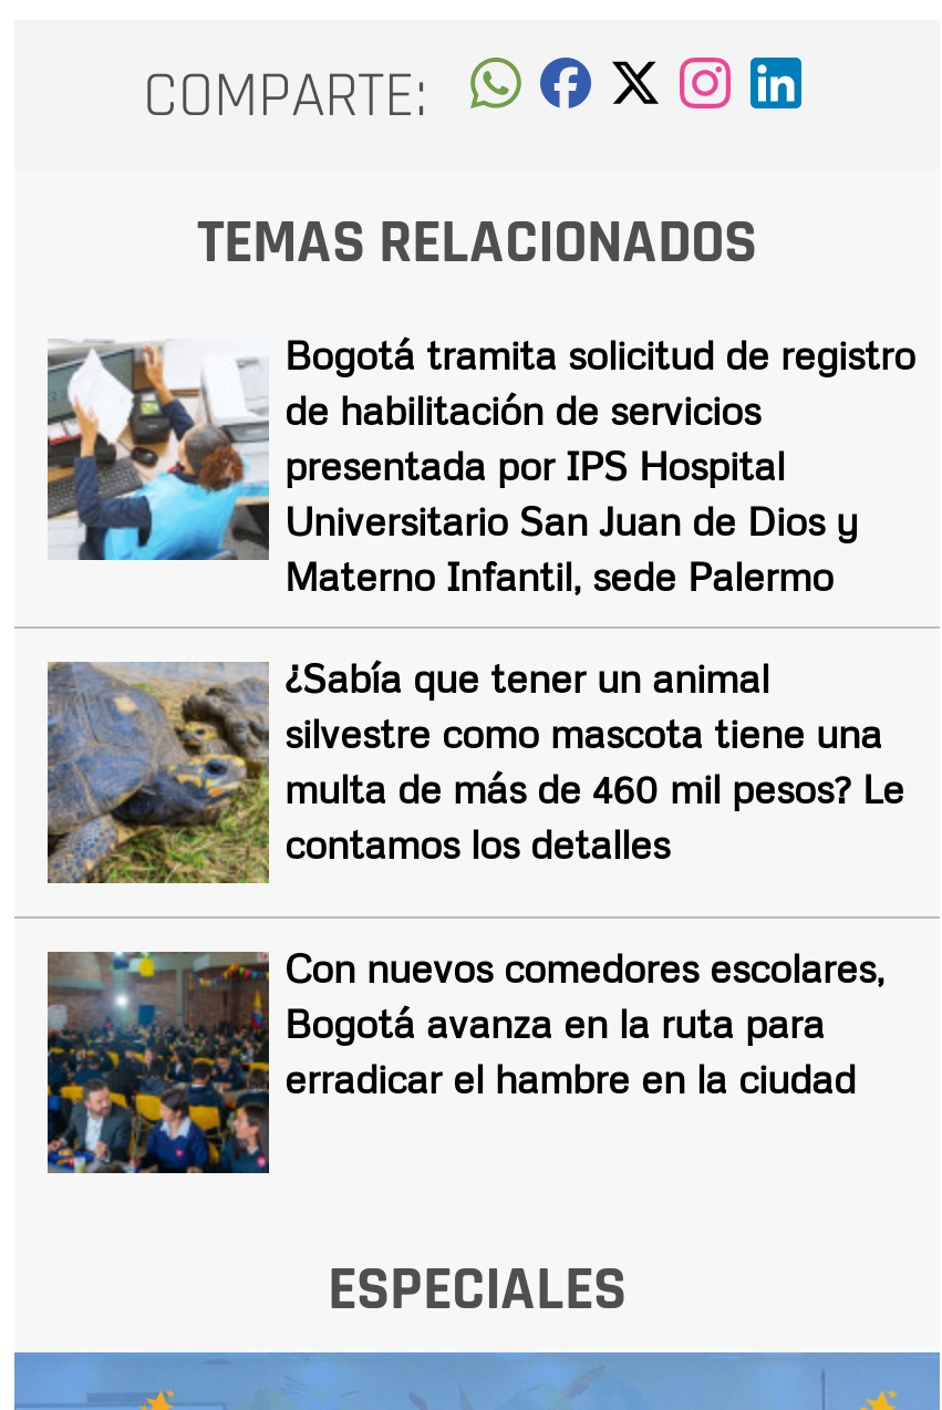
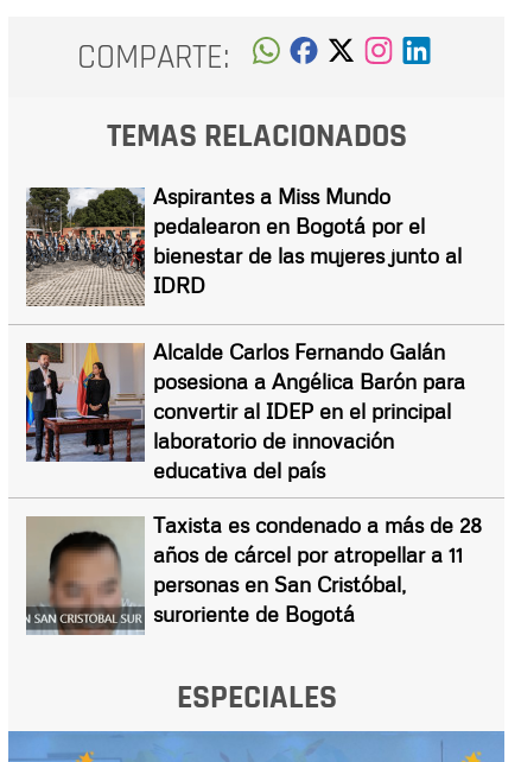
[45,330,915,600] [image] | Bogotá tramita solicitud de registro | de habilitación de servicios | presentada por IPS Hospital | Universitario San Juan de Dios y | Materno Infantil, sede Palermo -> [25,183,462,307] [image] | Aspirantes a Miss Mundo | pedalearon en Bogotá por el | bienestar de las mujeres junto al | IDRD
[45,629,904,885] [image] | ¿Sabía que tener un animal | silvestre como mascota tiene una | multa de más de 460 mil pesos? Le | contamos los detalles -> [25,339,465,483] [image] | Alcalde Carlos Fernando Galán | posesiona a Angélica Barón para | convertir al IDEP en el principal | laboratorio de innovación | educativa del país
[45,943,884,1175] [image] | Con nuevos comedores escolares, | Bogotá avanza en la ruta para | erradicar el hambre en la ciudad -> [25,512,482,636] [image] | Taxista es condenado a más de 28 | años de cárcel por atropellar a 11 | personas en San Cristóbal, | suroriente de Bogotá

